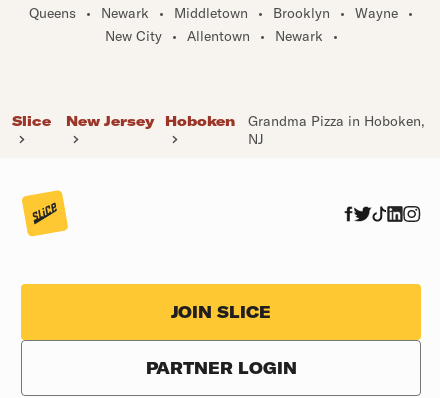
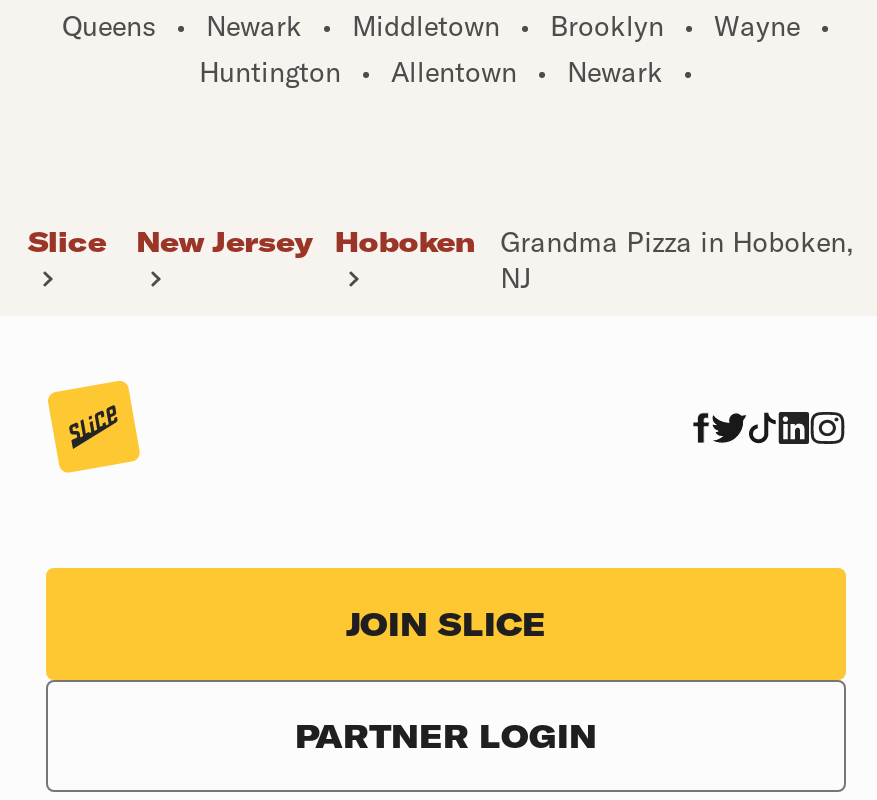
[104,27,337,45] New City • Allentown • Newark • -> [199,53,693,89] Huntington • Allentown • Newark •

